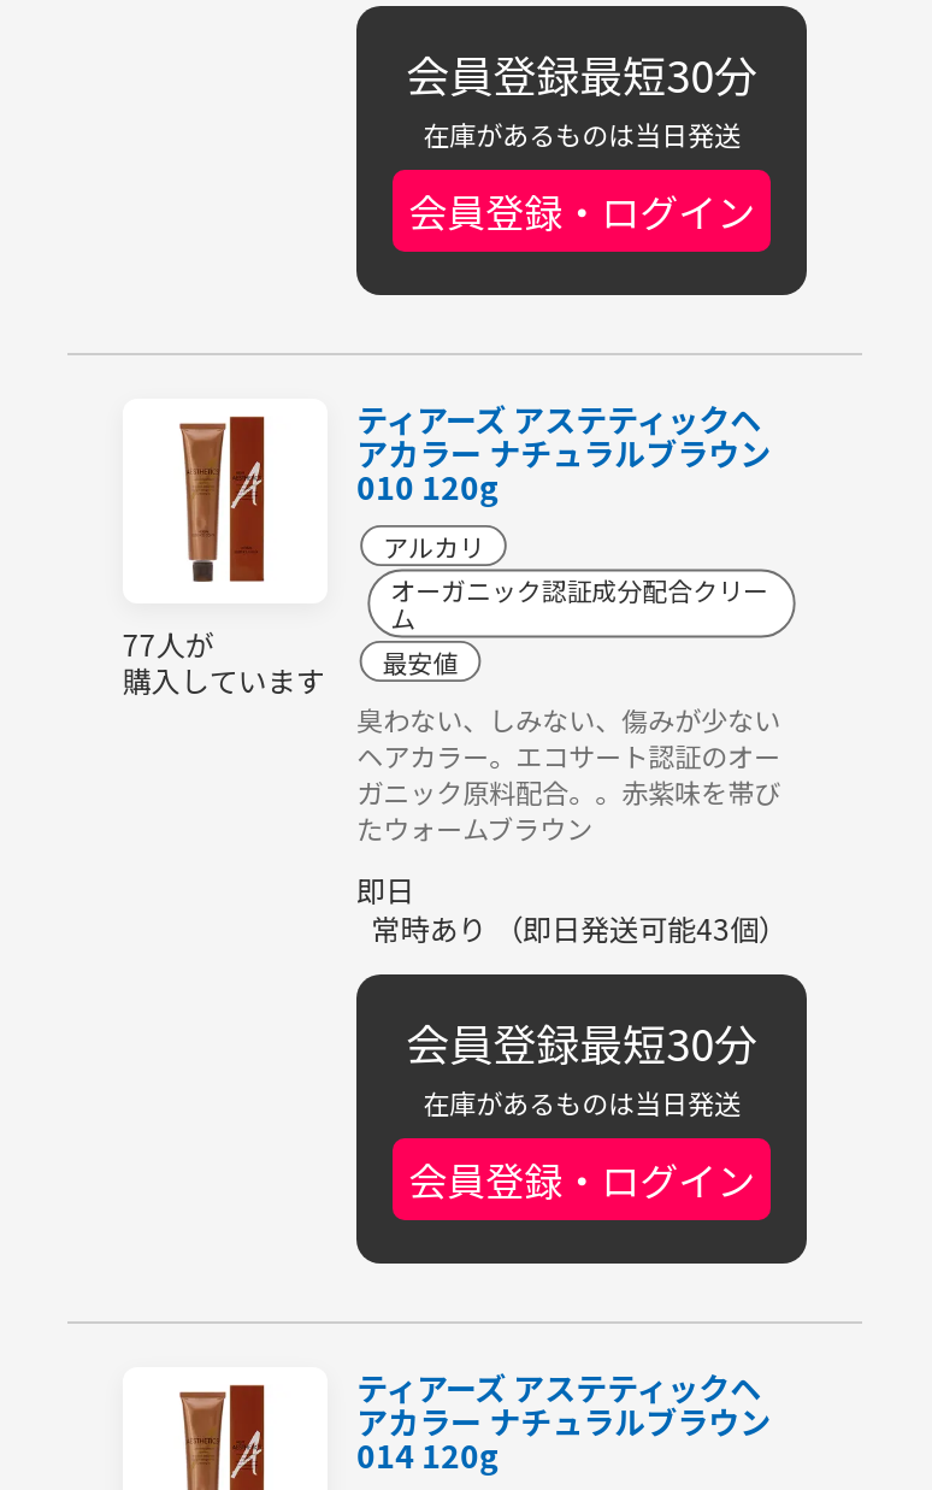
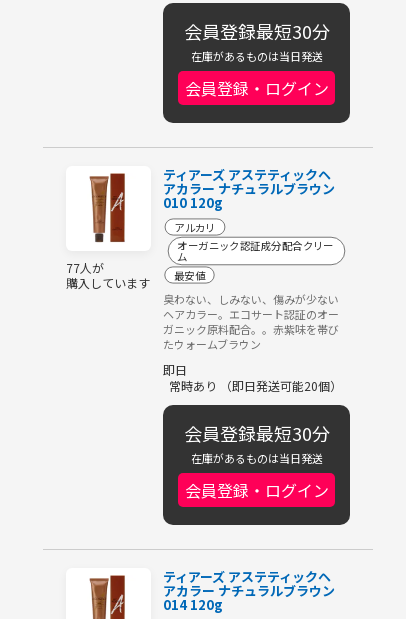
[371,906,788,947] 常時あり （即日発送可能43個） -> [169,377,342,394] 常時あり （即日発送可能20個）

